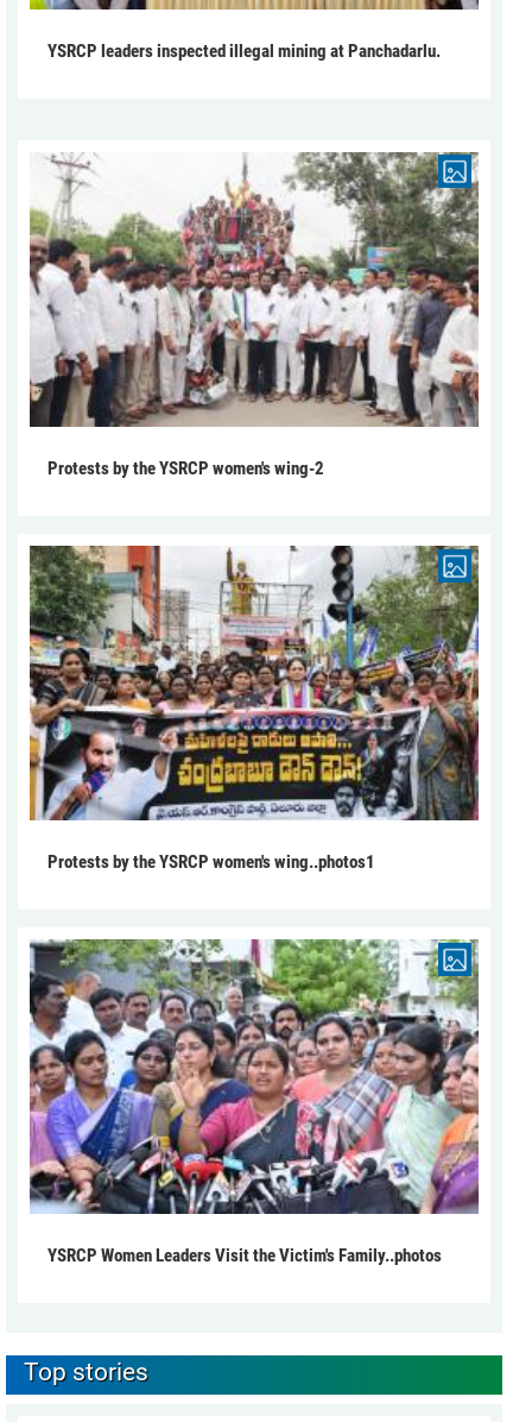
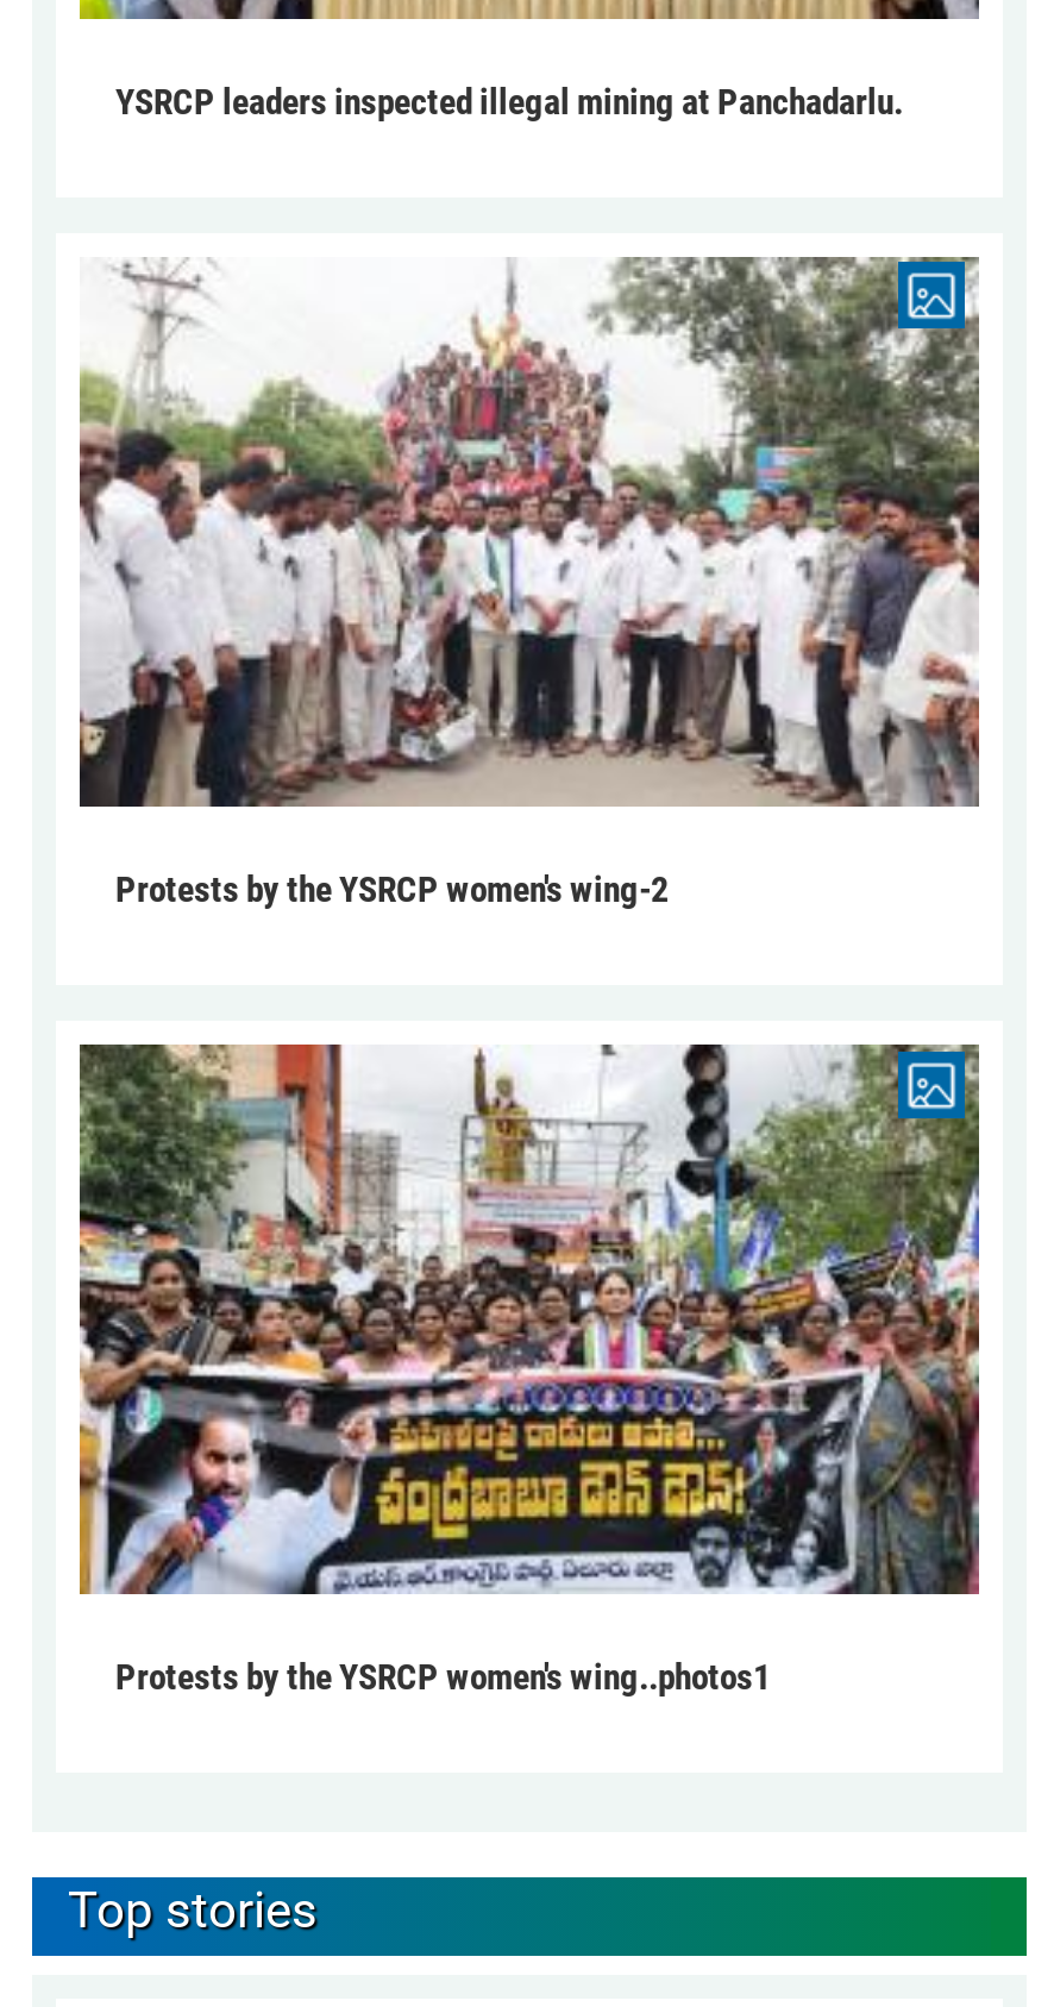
[28,938,480,1267] [image] | YSRCP Women Leaders Visit the Victim's Family..photos -> none

